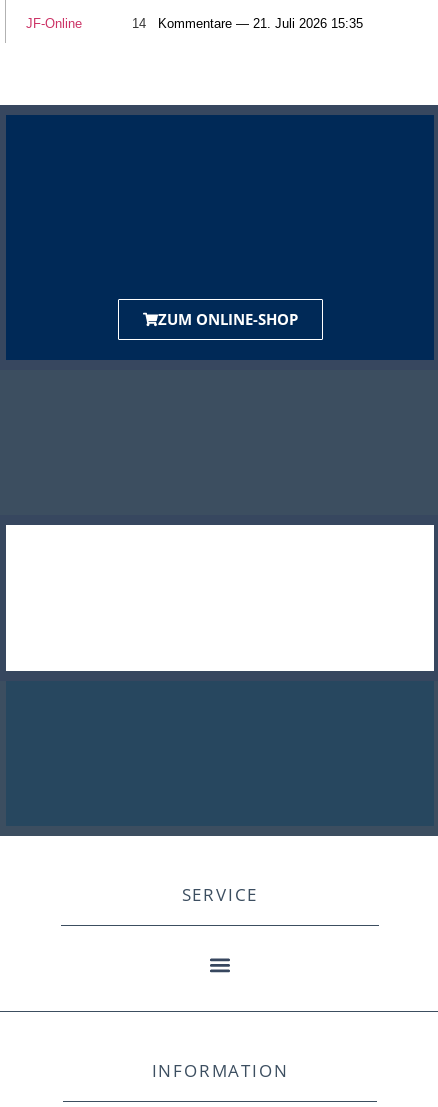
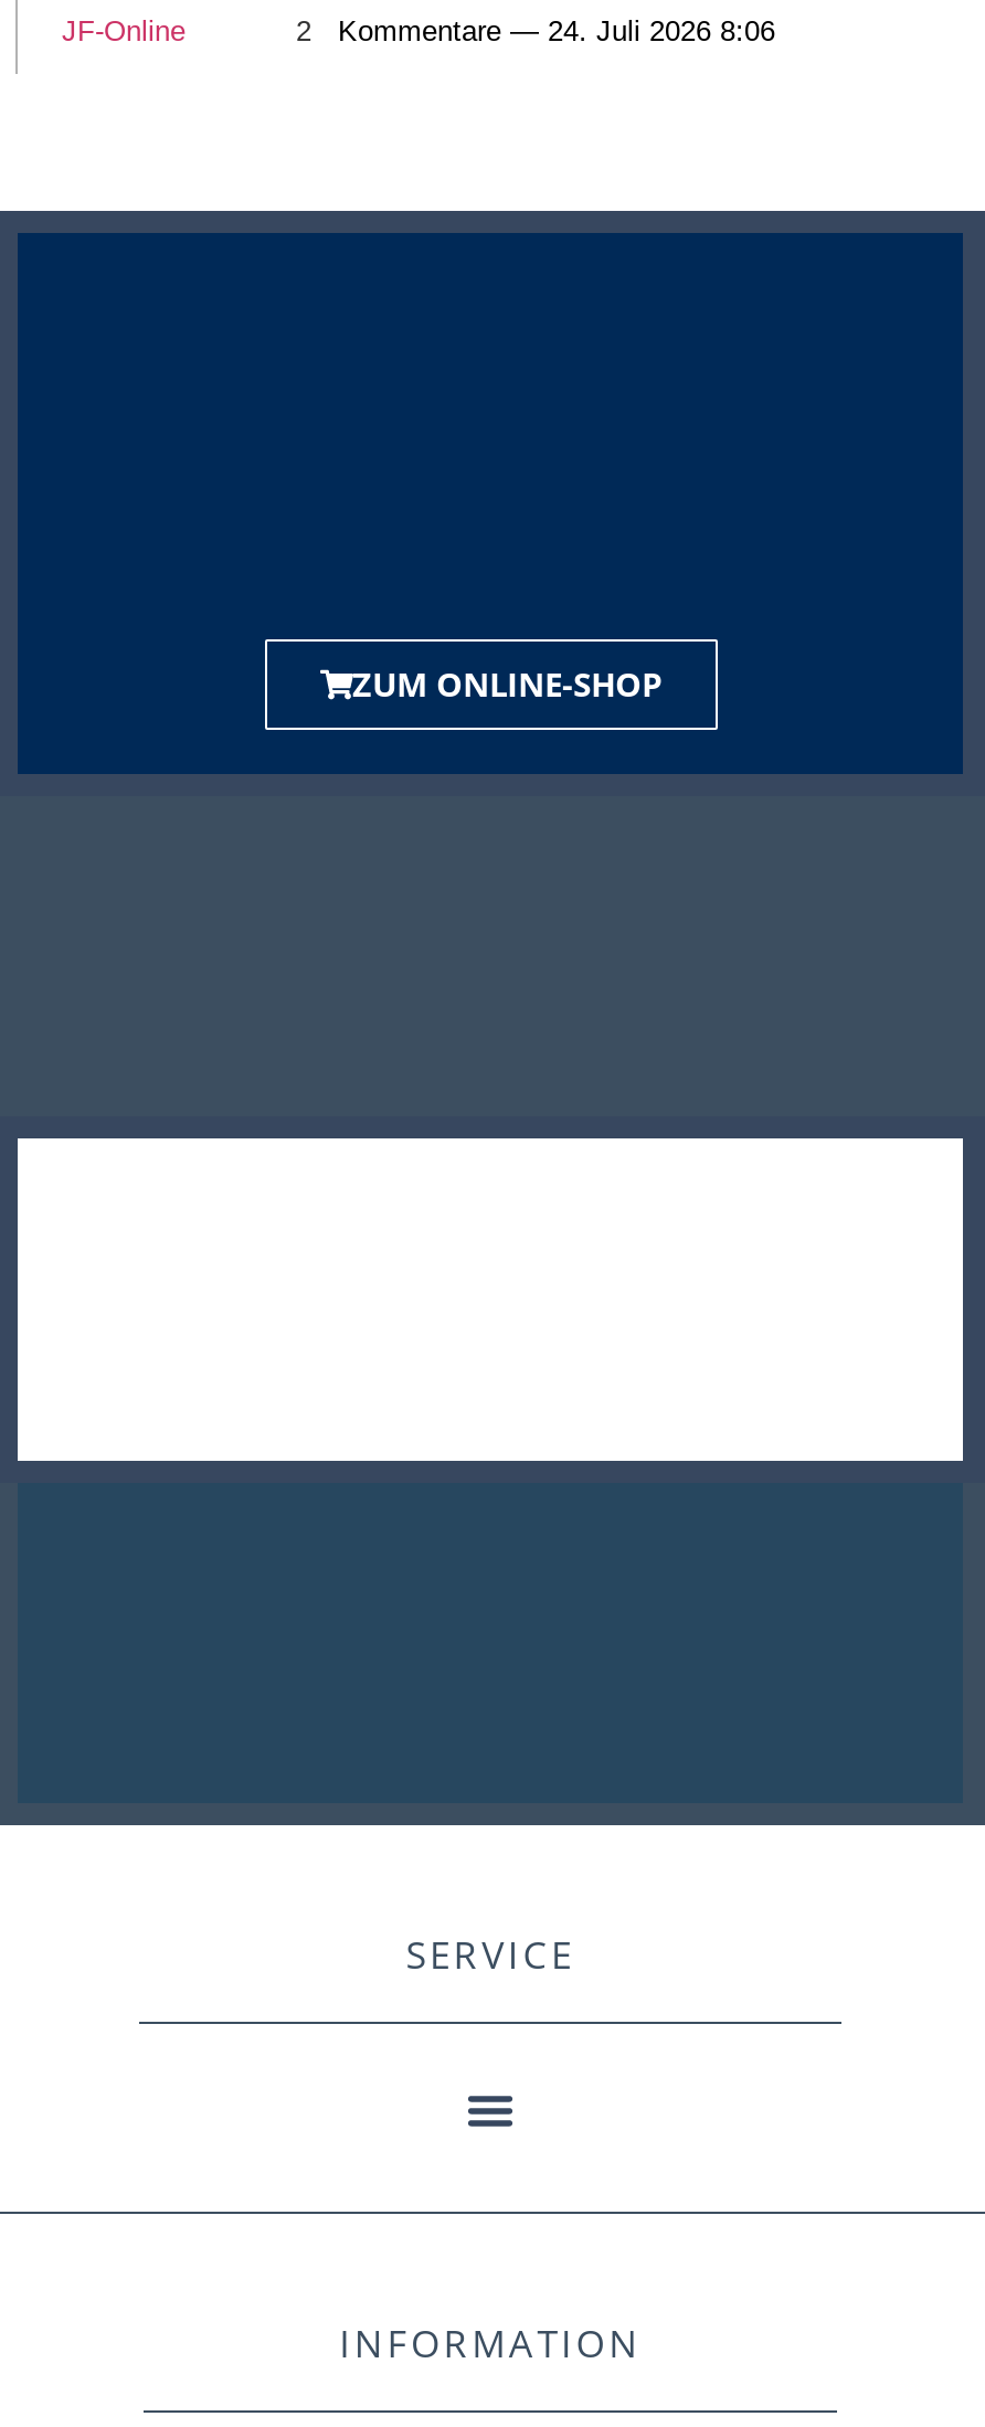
[128,16,146,31] 14 -> [287,15,311,48] 2
[158,16,363,31] Kommentare — 21. Juli 2026 15:35 -> [338,15,775,48] Kommentare — 24. Juli 2026 8:06

